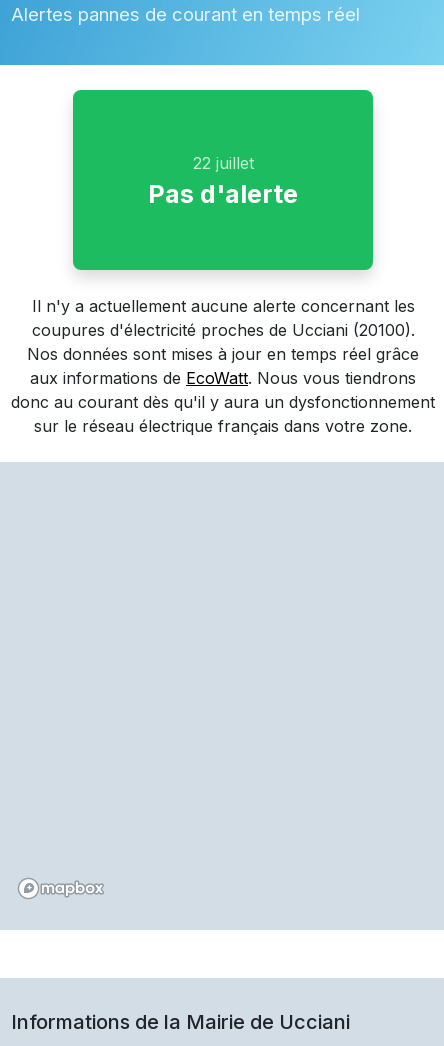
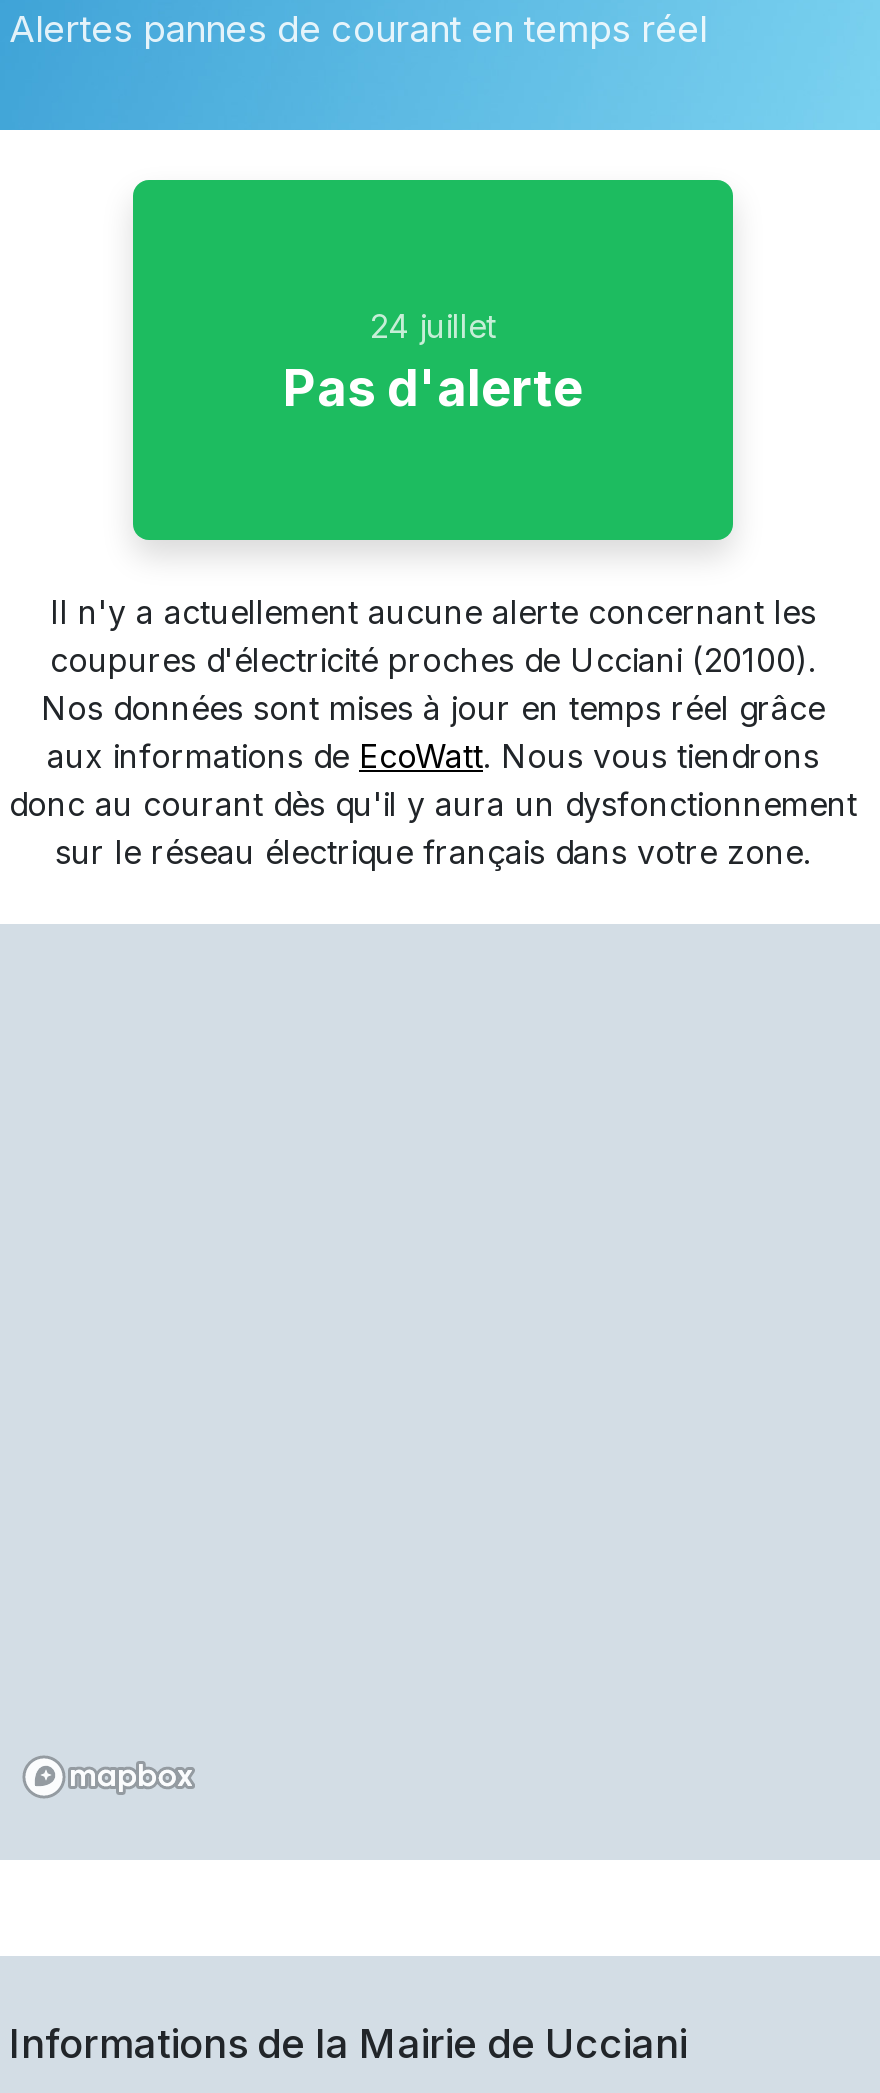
[192,153,253,173] 22 juillet -> [370,306,496,346] 24 juillet

